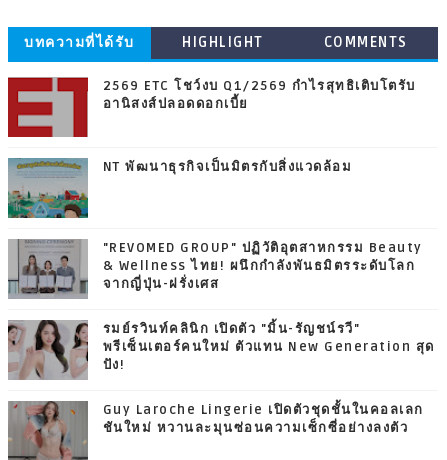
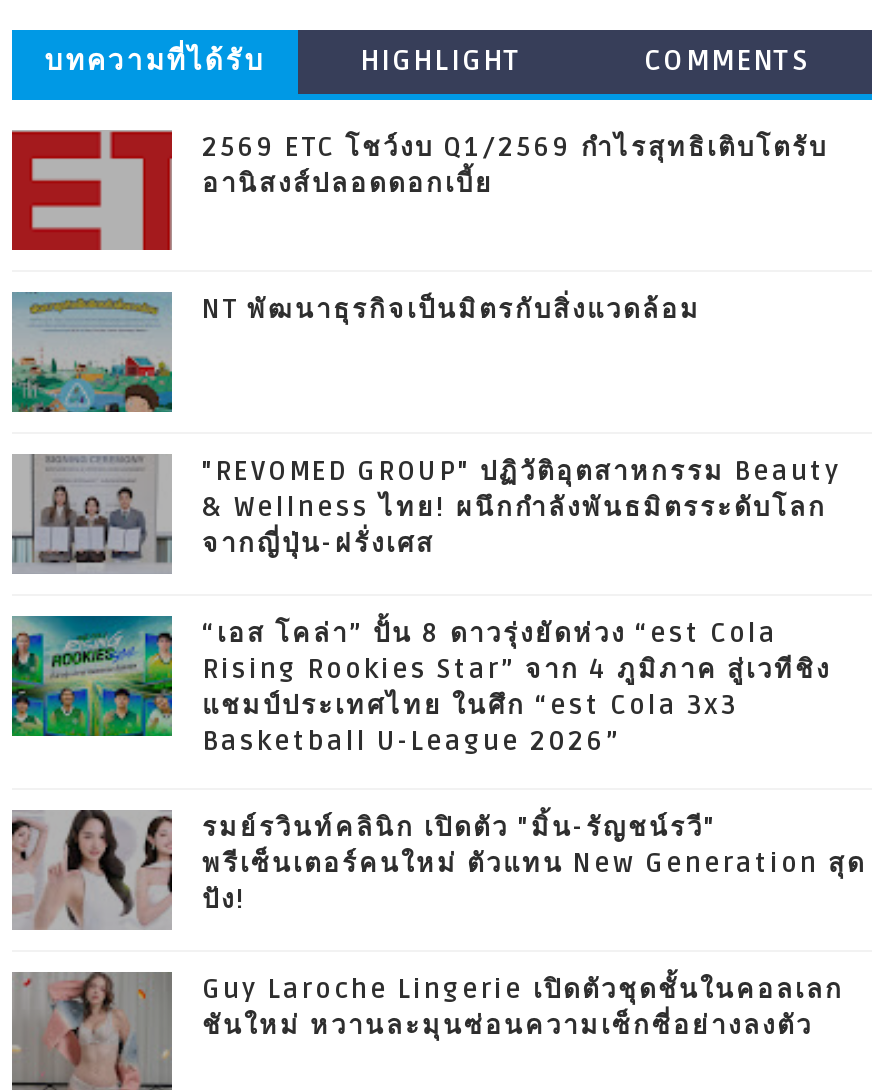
none -> [10,614,831,757] [image] | “เอส โคล่า” ปั้น 8 ดาวรุ่งยัดห่วง “est Cola | Rising Rookies Star” จาก 4 ภูมิภาค สู่เวทีชิง | แชมป์ประเทศไทย ในศึก “est Cola 3x3 | Basketball U-League 2026”

